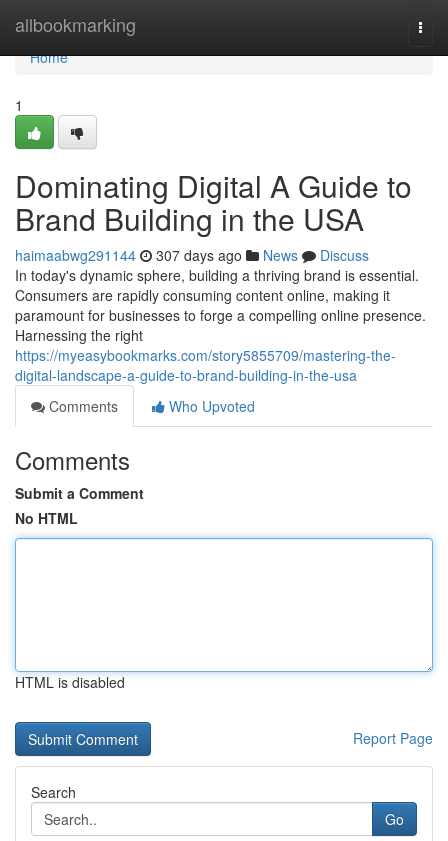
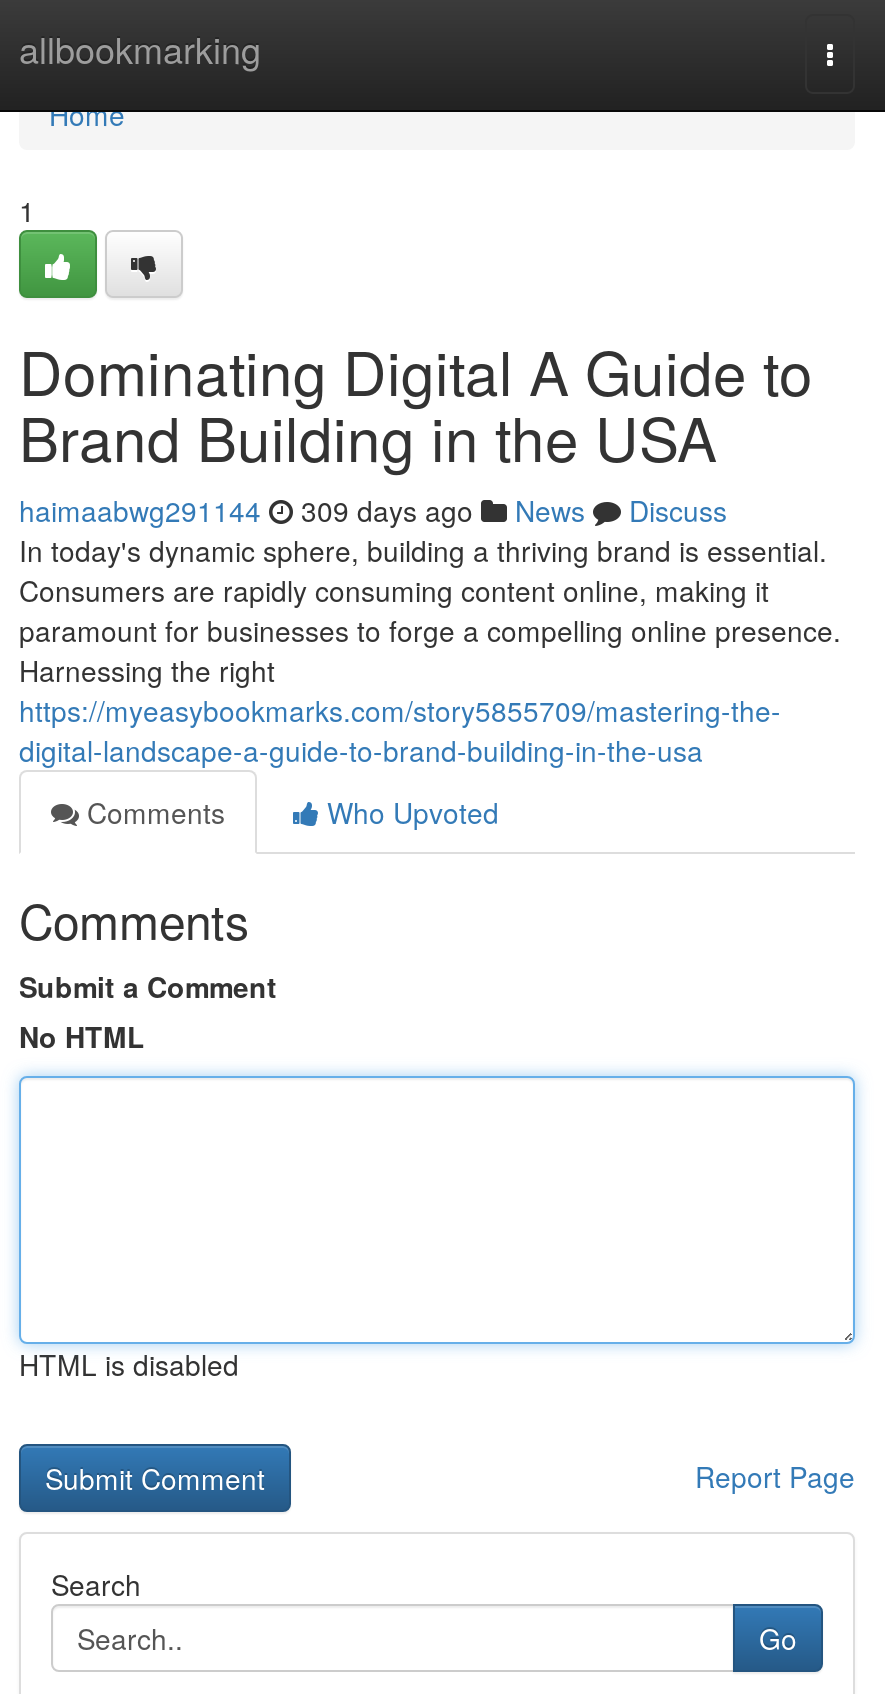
[15,245,369,265] haimaabwg291144 307 days ago News Discuss -> [19,490,727,530] haimaabwg291144 309 days ago News Discuss

